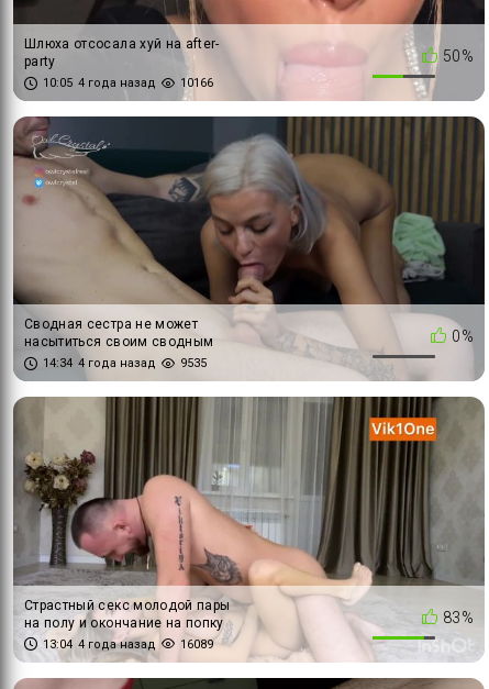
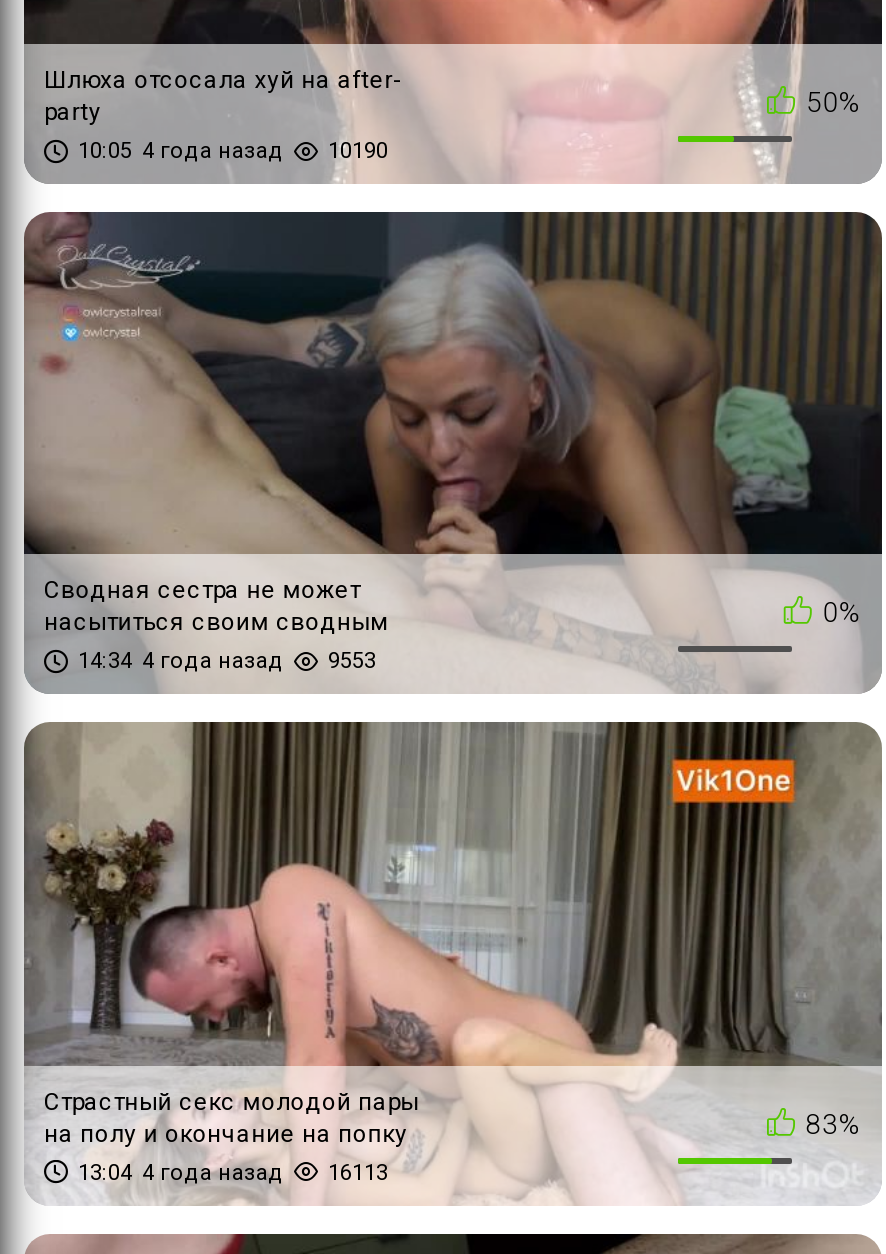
[43,76,213,90] 10:05 4 года назад 10166 -> [78,138,388,164] 10:05 4 года назад 10190
[180,356,207,371] 9535 -> [328,649,376,675] 9553
[43,637,213,651] 13:04 4 года назад 16089 -> [78,1159,388,1185] 13:04 4 года назад 16113

